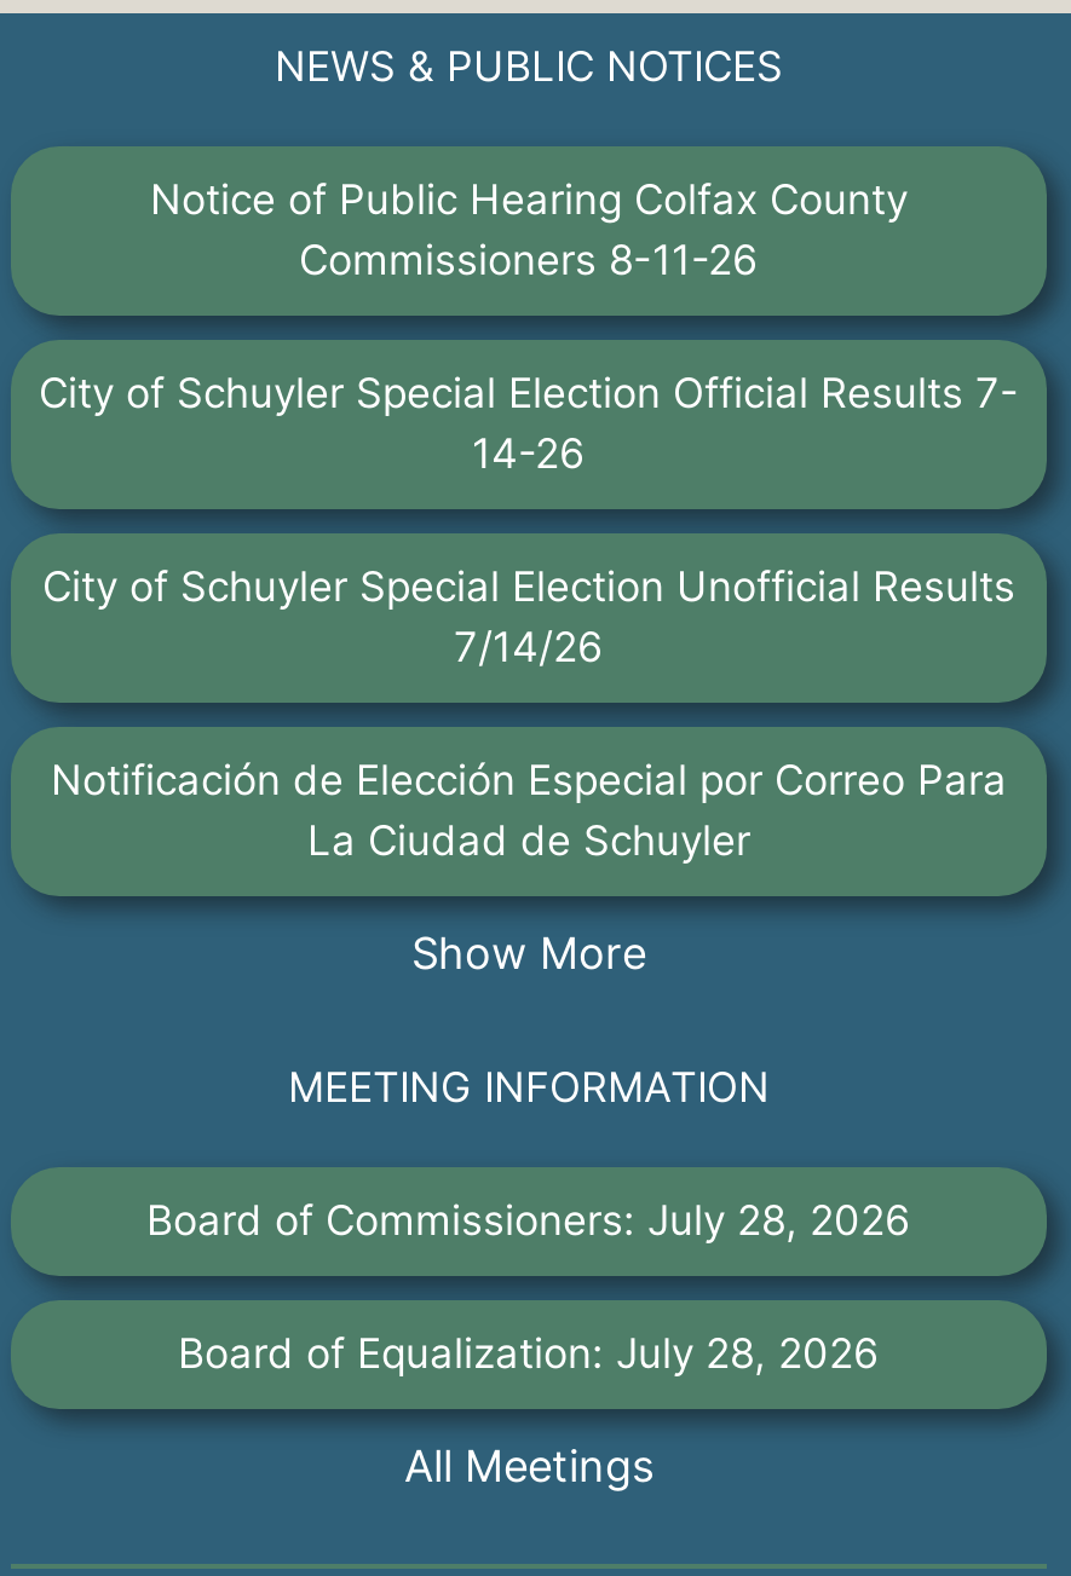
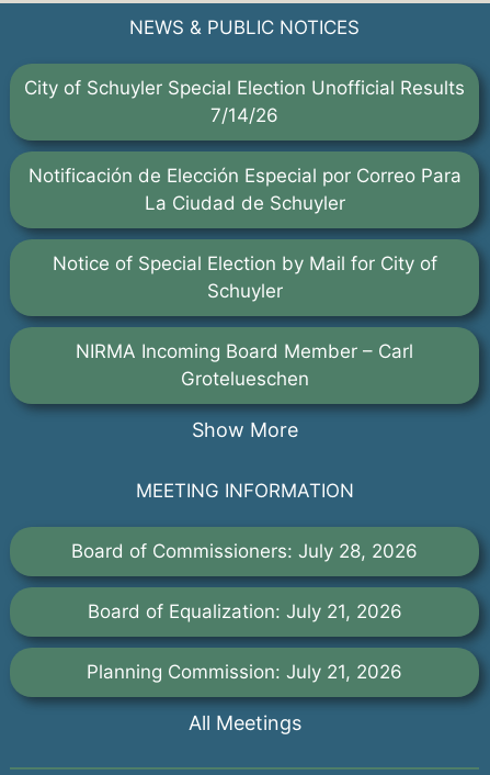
[39,177,1019,479] Notice of Public Hearing Colfax County | Commissioners 8-11-26 | City of Schuyler Special Election Official Results 7- | 14-26 -> none
moved [42,564,1015,866] -> [24,77,465,215]: City of Schuyler Special Election Unofficial Results | 7/14/26 | Notificación de Elección Especial por Correo Para | La Ciudad de Schuyler
none -> [52,253,437,390] Notice of Special Election by Mail for City of | Schuyler | NIRMA Incoming Board Member – Carl | Grotelueschen
[178,1330,880,1379] Board of Equalization: July 28, 2026 -> [87,601,402,683] Board of Equalization: July 21, 2026 | Planning Commission: July 21, 2026

